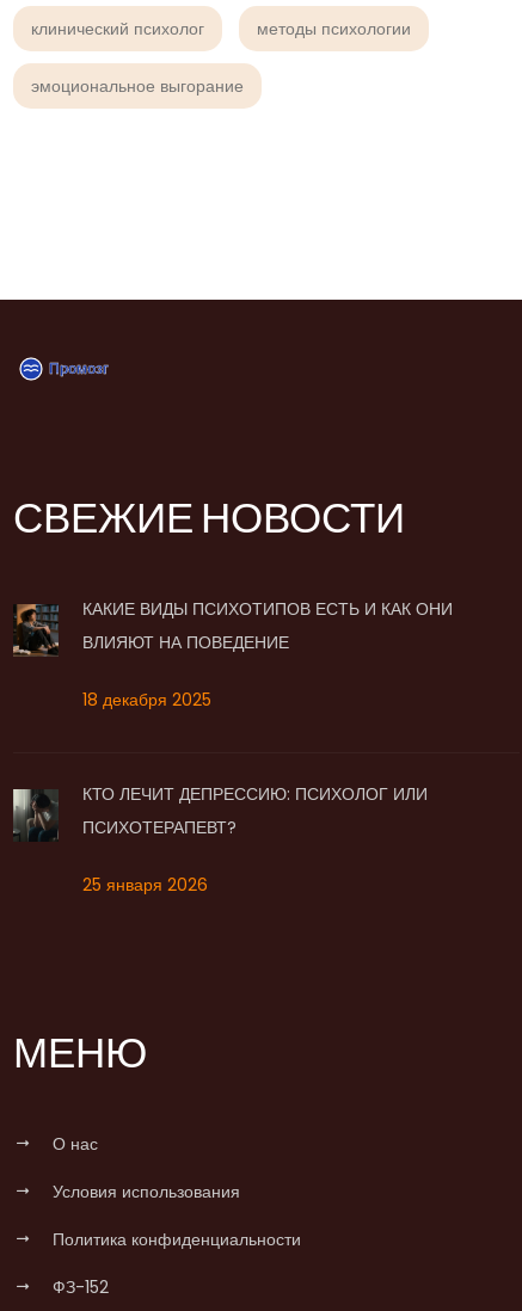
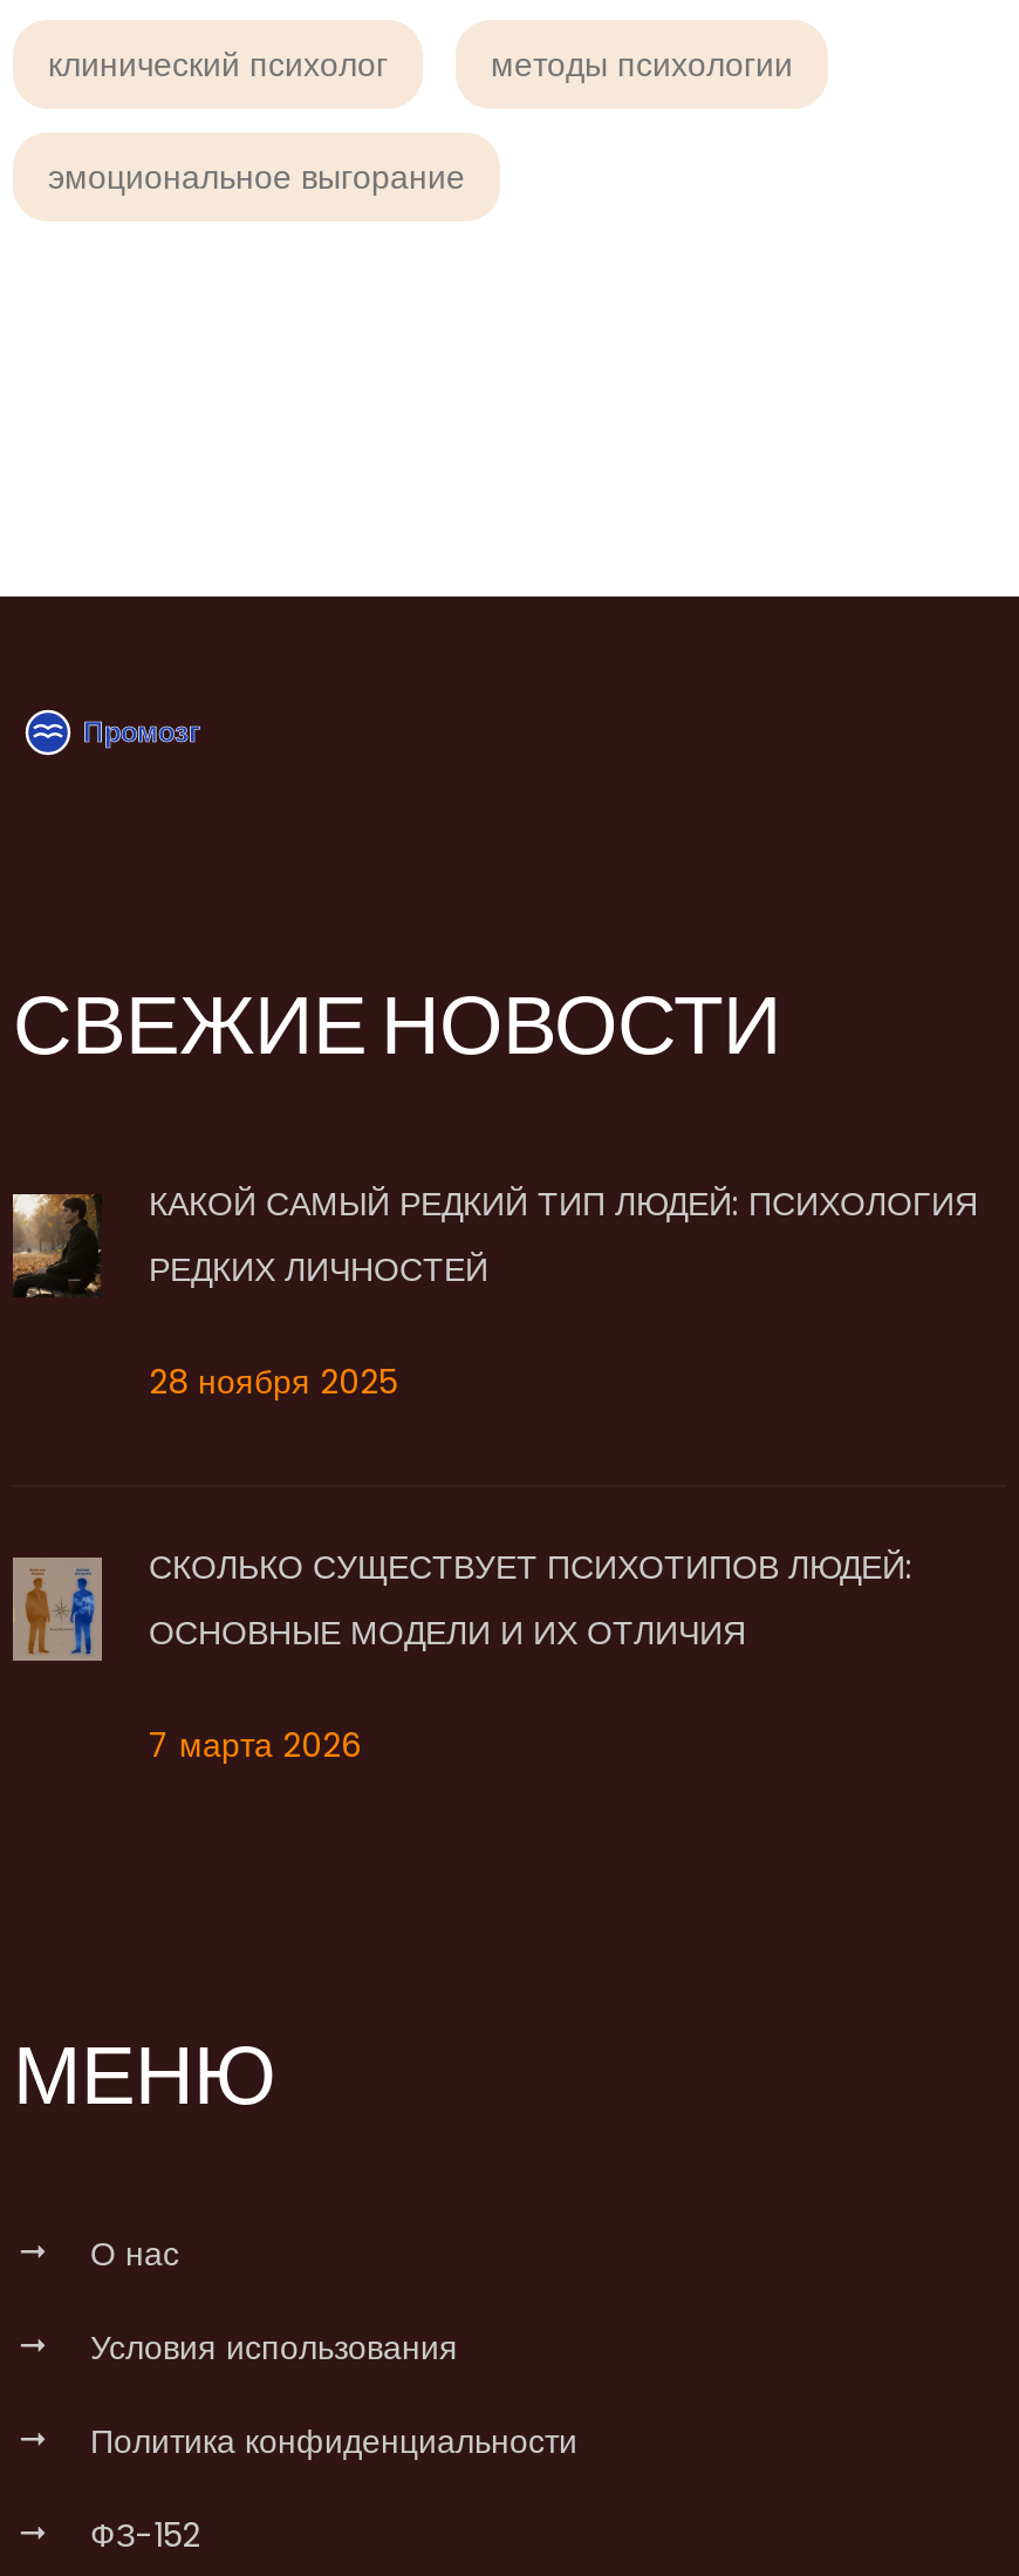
[12,596,453,657] [image] | КАКИЕ ВИДЫ ПСИХОТИПОВ ЕСТЬ И КАК ОНИ | ВЛИЯЮТ НА ПОВЕДЕНИЕ -> [11,1179,978,1297] [image] | КАКОЙ САМЫЙ РЕДКИЙ ТИП ЛЮДЕЙ: ПСИХОЛОГИЯ | РЕДКИХ ЛИЧНОСТЕЙ
[82,687,211,711] 18 декабря 2025 -> [149,1357,397,1404] 28 ноября 2025
[13,781,428,842] [image] | КТО ЛЕЧИТ ДЕПРЕССИЮ: ПСИХОЛОГ ИЛИ | ПСИХОТЕРАПЕВТ? -> [11,1542,912,1663] [image] | СКОЛЬКО СУЩЕСТВУЕТ ПСИХОТИПОВ ЛЮДЕЙ: | ОСНОВНЫЕ МОДЕЛИ И ИХ ОТЛИЧИЯ
[82,872,208,896] 25 января 2026 -> [149,1720,362,1767] 7 марта 2026

